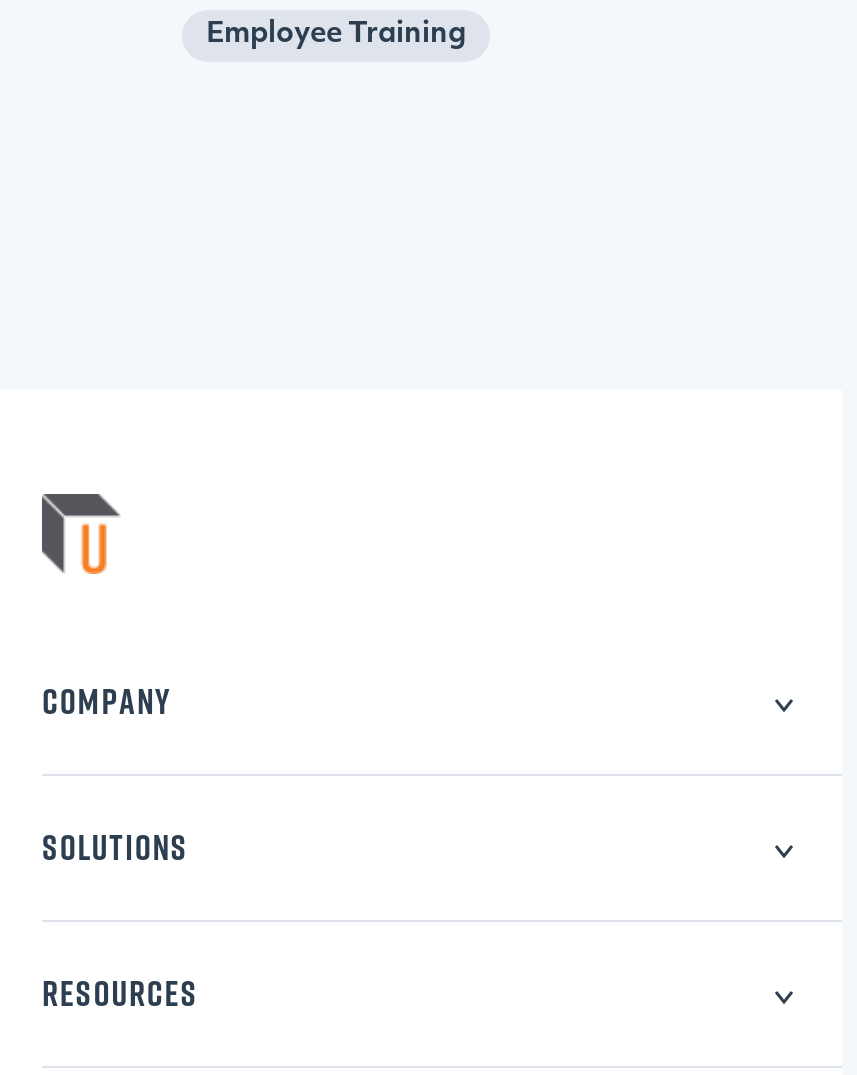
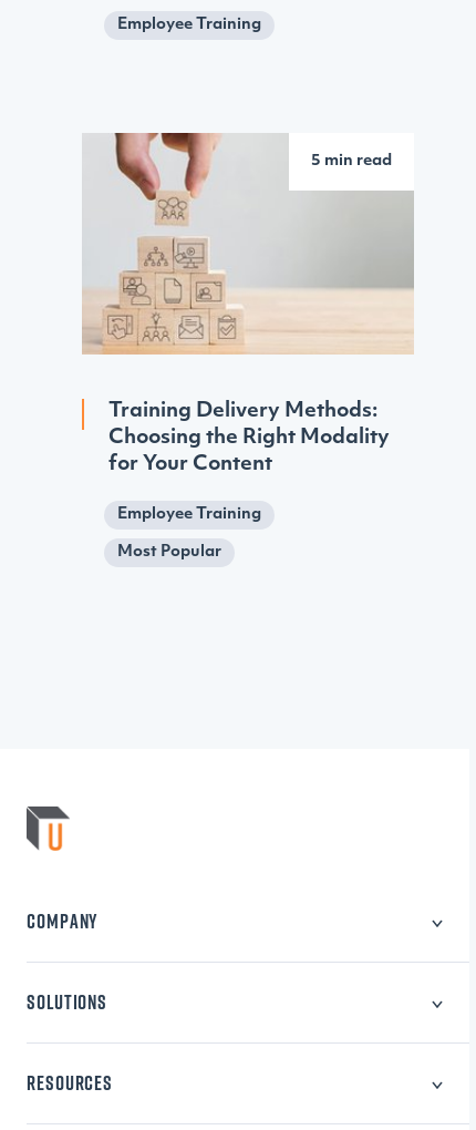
none -> [81,132,415,356] [image] | 5 min read
none -> [108,401,390,561] Training Delivery Methods: | Choosing the Right Modality | for Your Content | Employee Training | Most Popular

